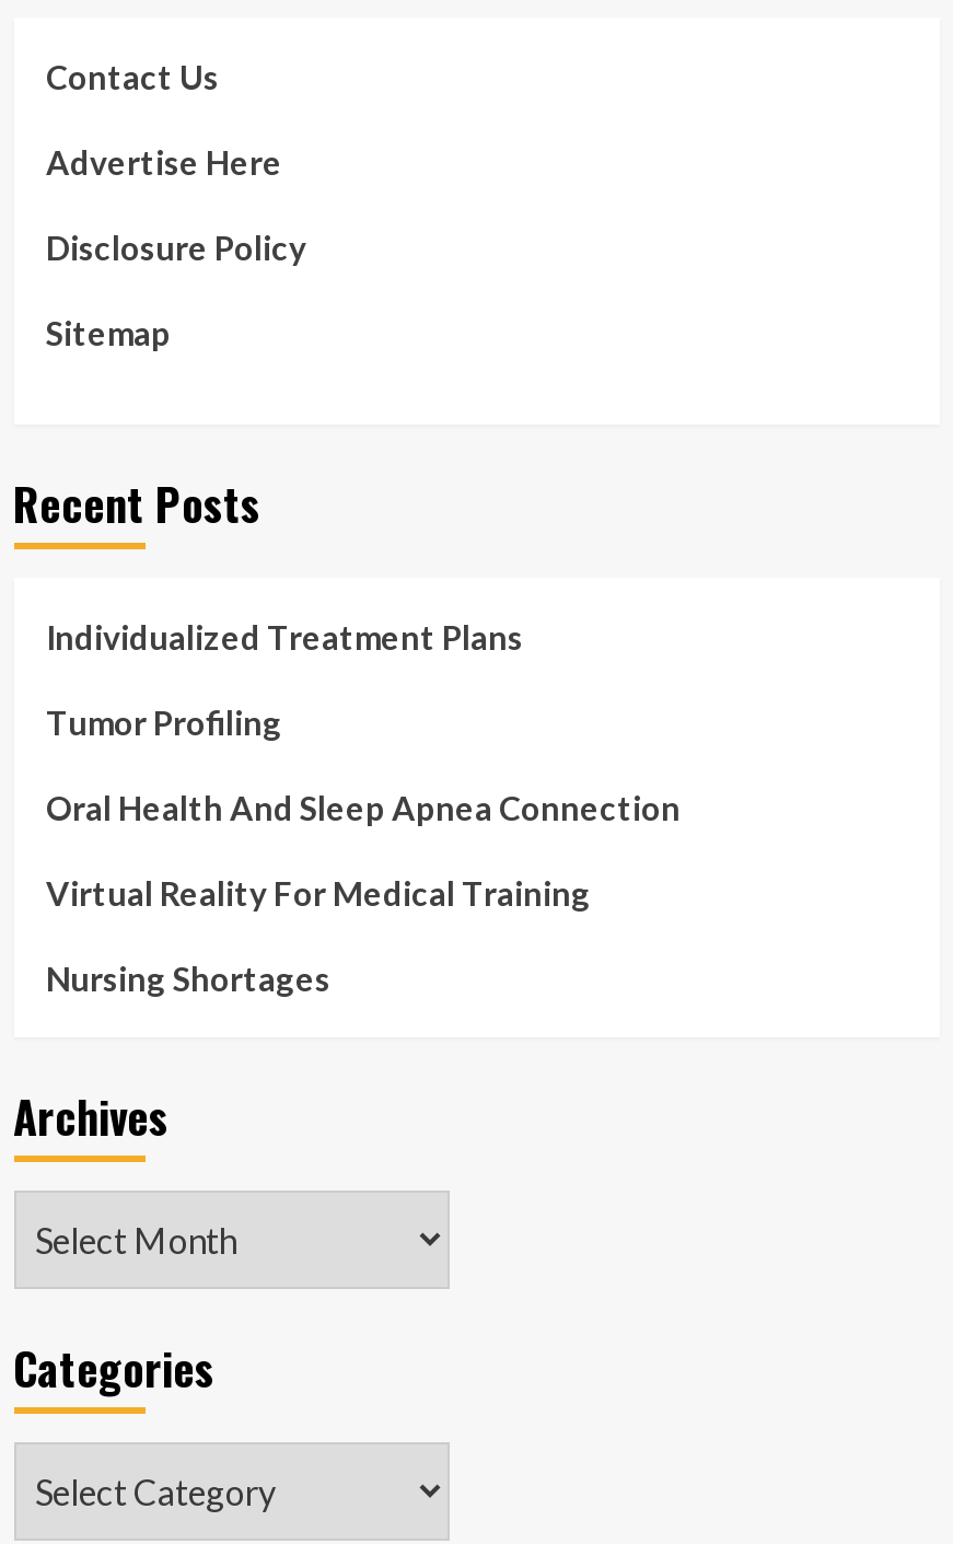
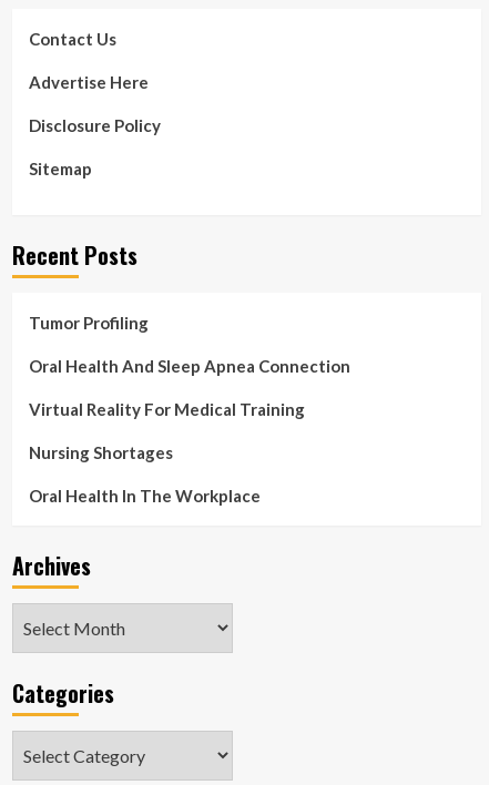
[46,618,523,657] Individualized Treatment Plans -> none
moved [46,703,681,999] -> [28,313,350,463]: Tumor Profiling | Oral Health And Sleep Apnea Connection | Virtual Reality For Medical Training | Nursing Shortages
none -> [28,486,260,506] Oral Health In The Workplace

